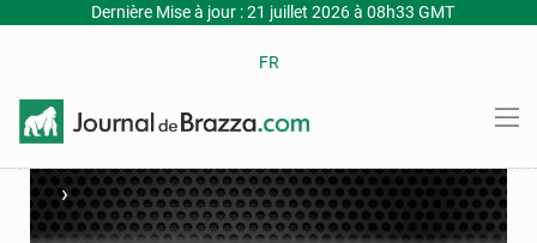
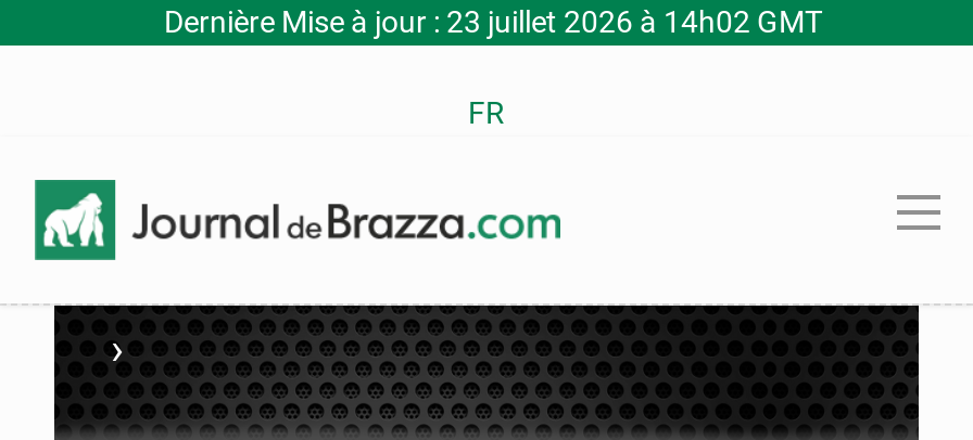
[87,2,454,22] Dernière Mise à jour : 21 juillet 2026 à 08h33 GMT -> [157,4,822,39] Dernière Mise à jour : 23 juillet 2026 à 14h02 GMT

